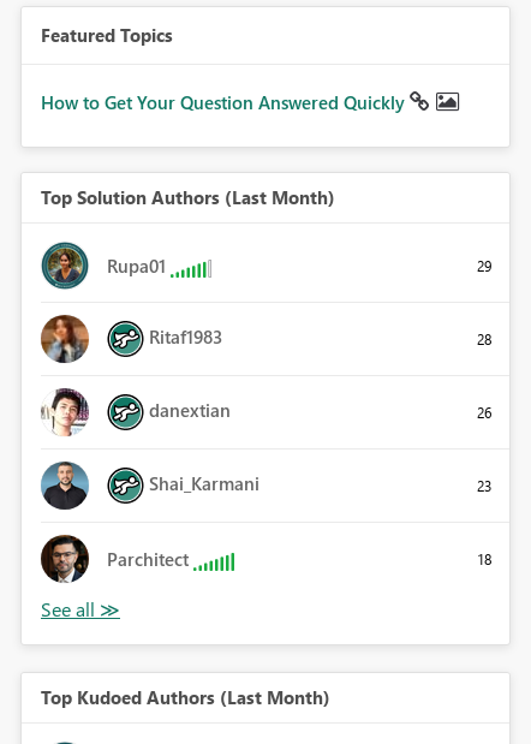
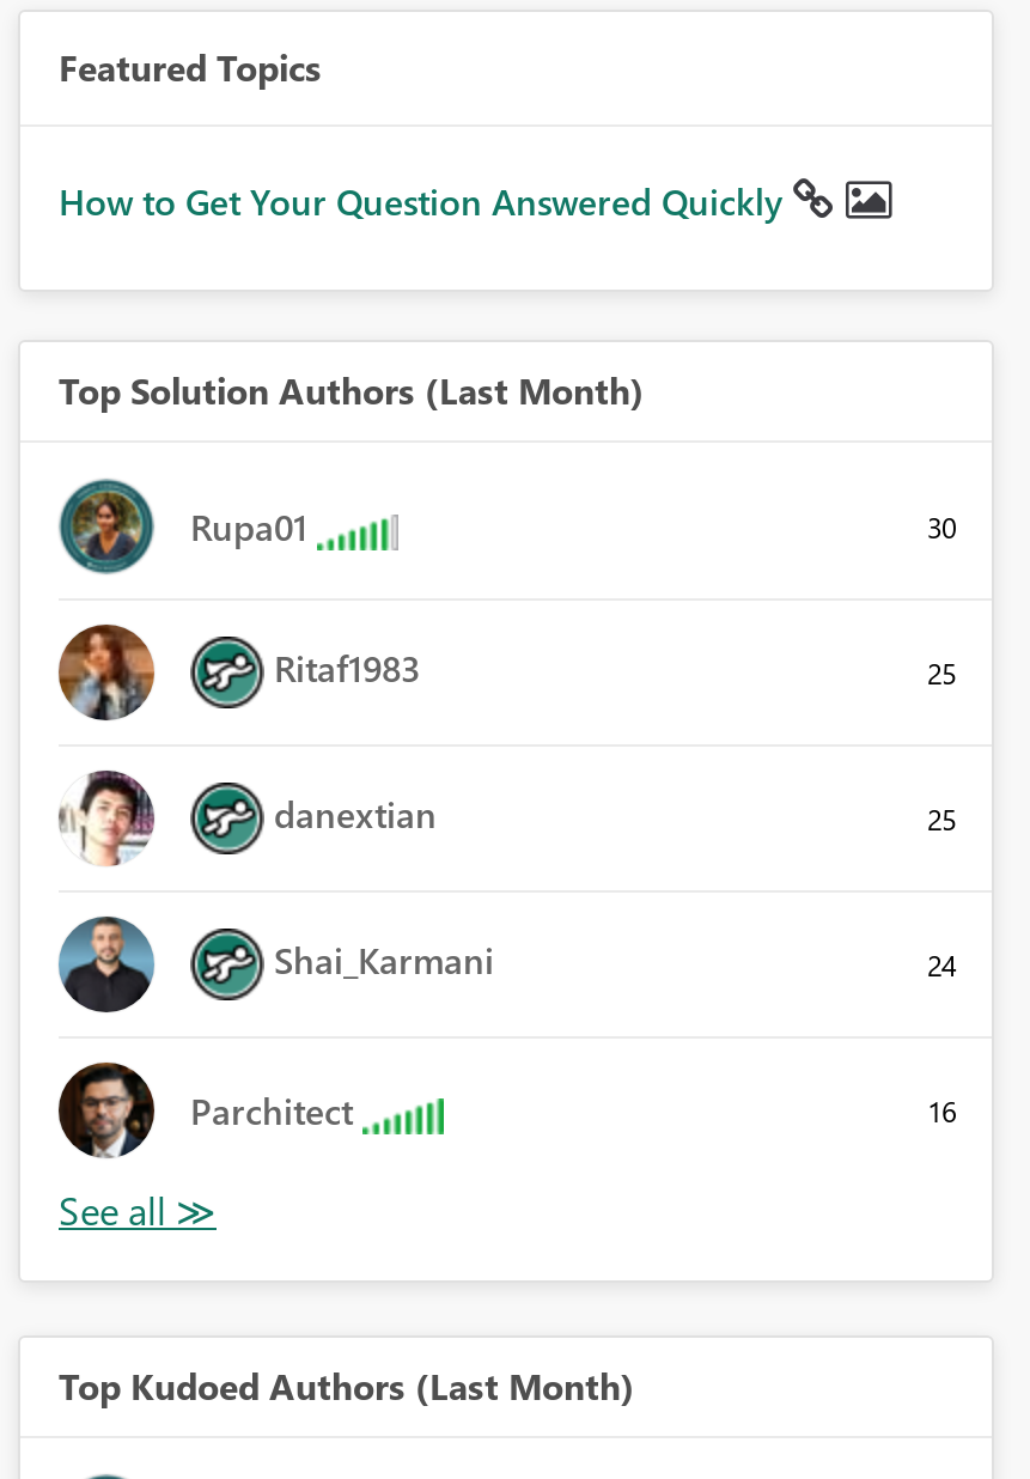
[477,256,491,275] 29 -> [927,507,956,546] 30
[477,329,491,349] 28 -> [927,653,956,692] 25
[477,403,491,422] 26 -> [927,799,956,838] 25
[477,476,491,495] 23 -> [927,945,956,984] 24
[477,549,491,569] 18 -> [927,1091,956,1130] 16

